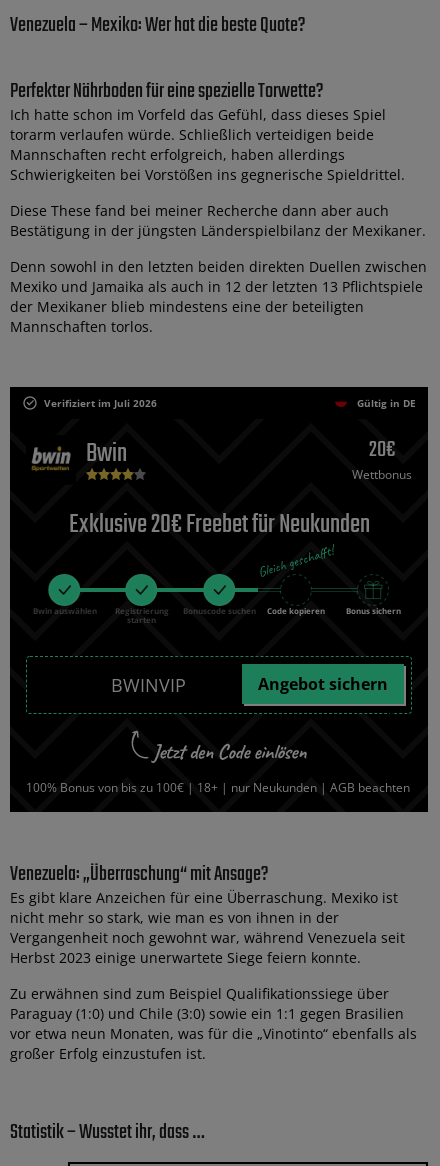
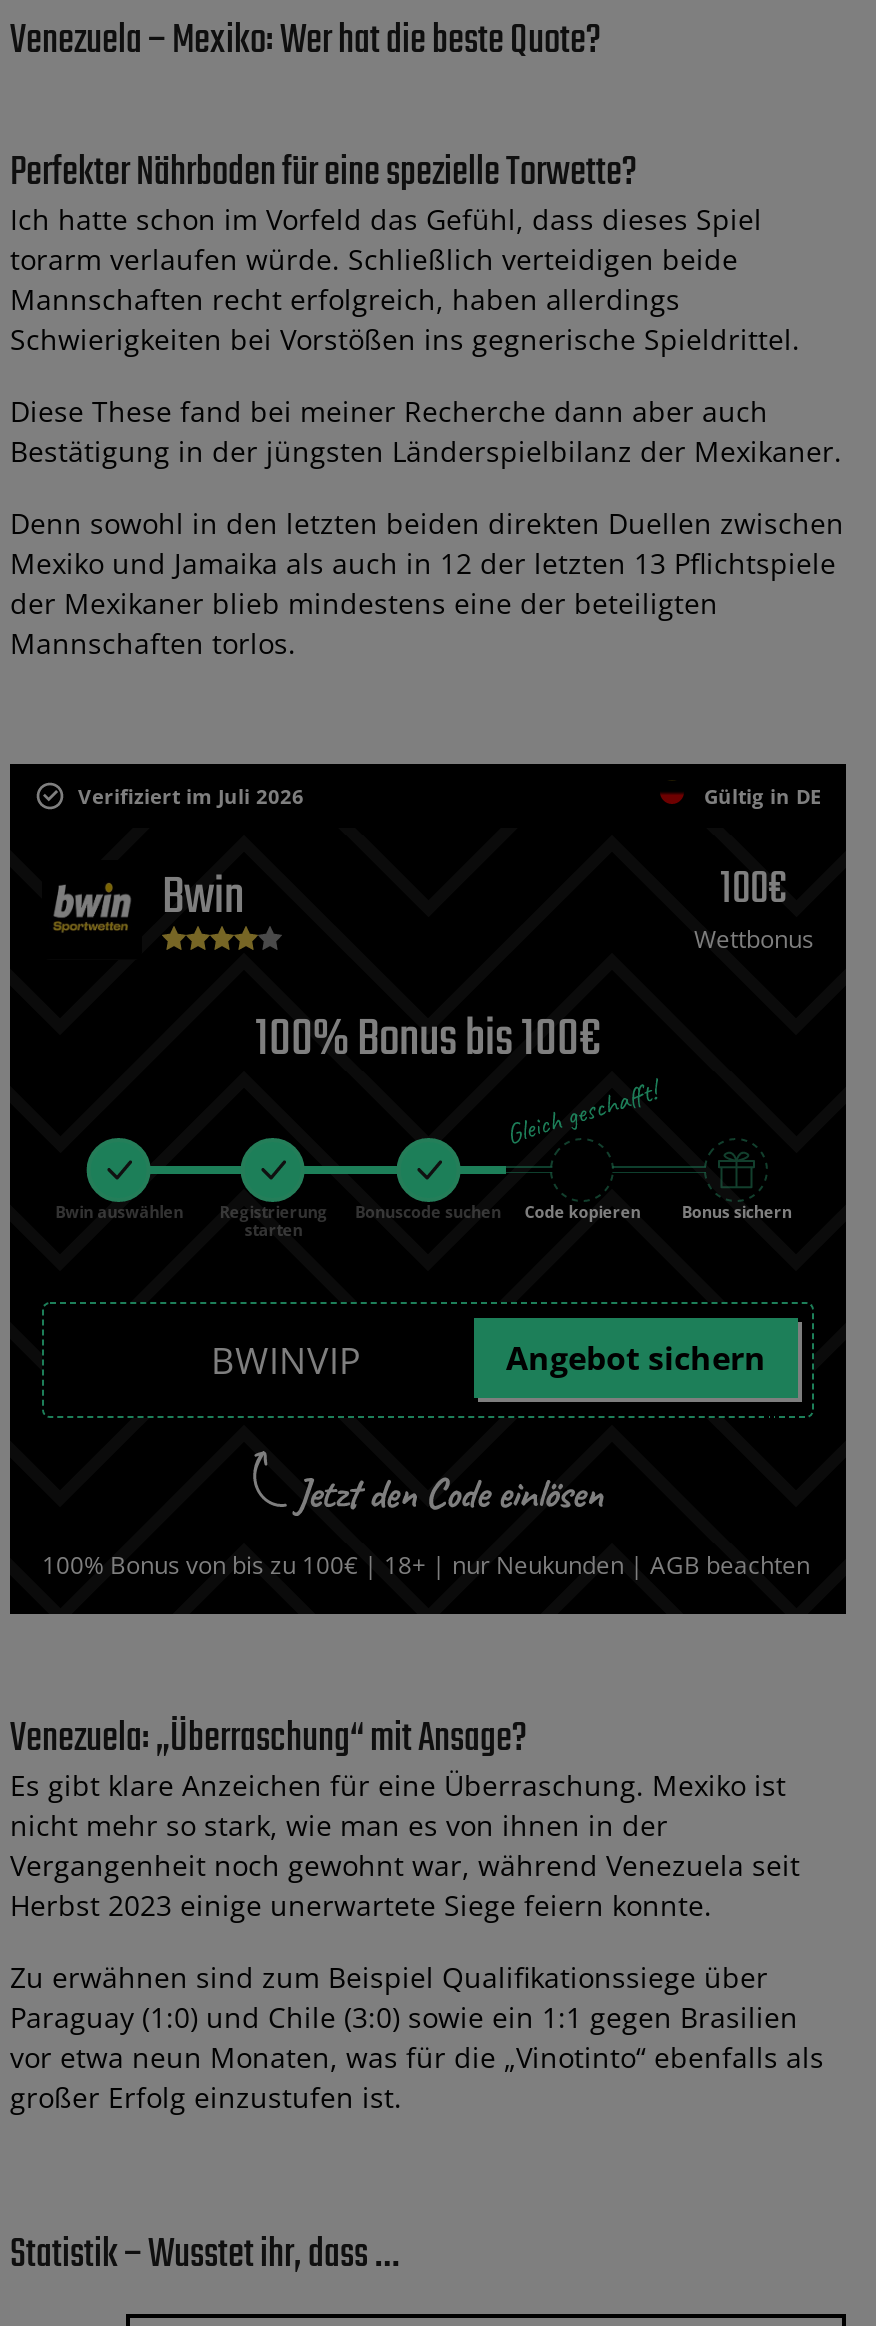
[368,433,395,467] 20€ -> [720,855,788,923] 100€
[68,505,369,545] Exklusive 20€ Freebet für Neukunden -> [255,999,601,1079] 100% Bonus bis 100€

